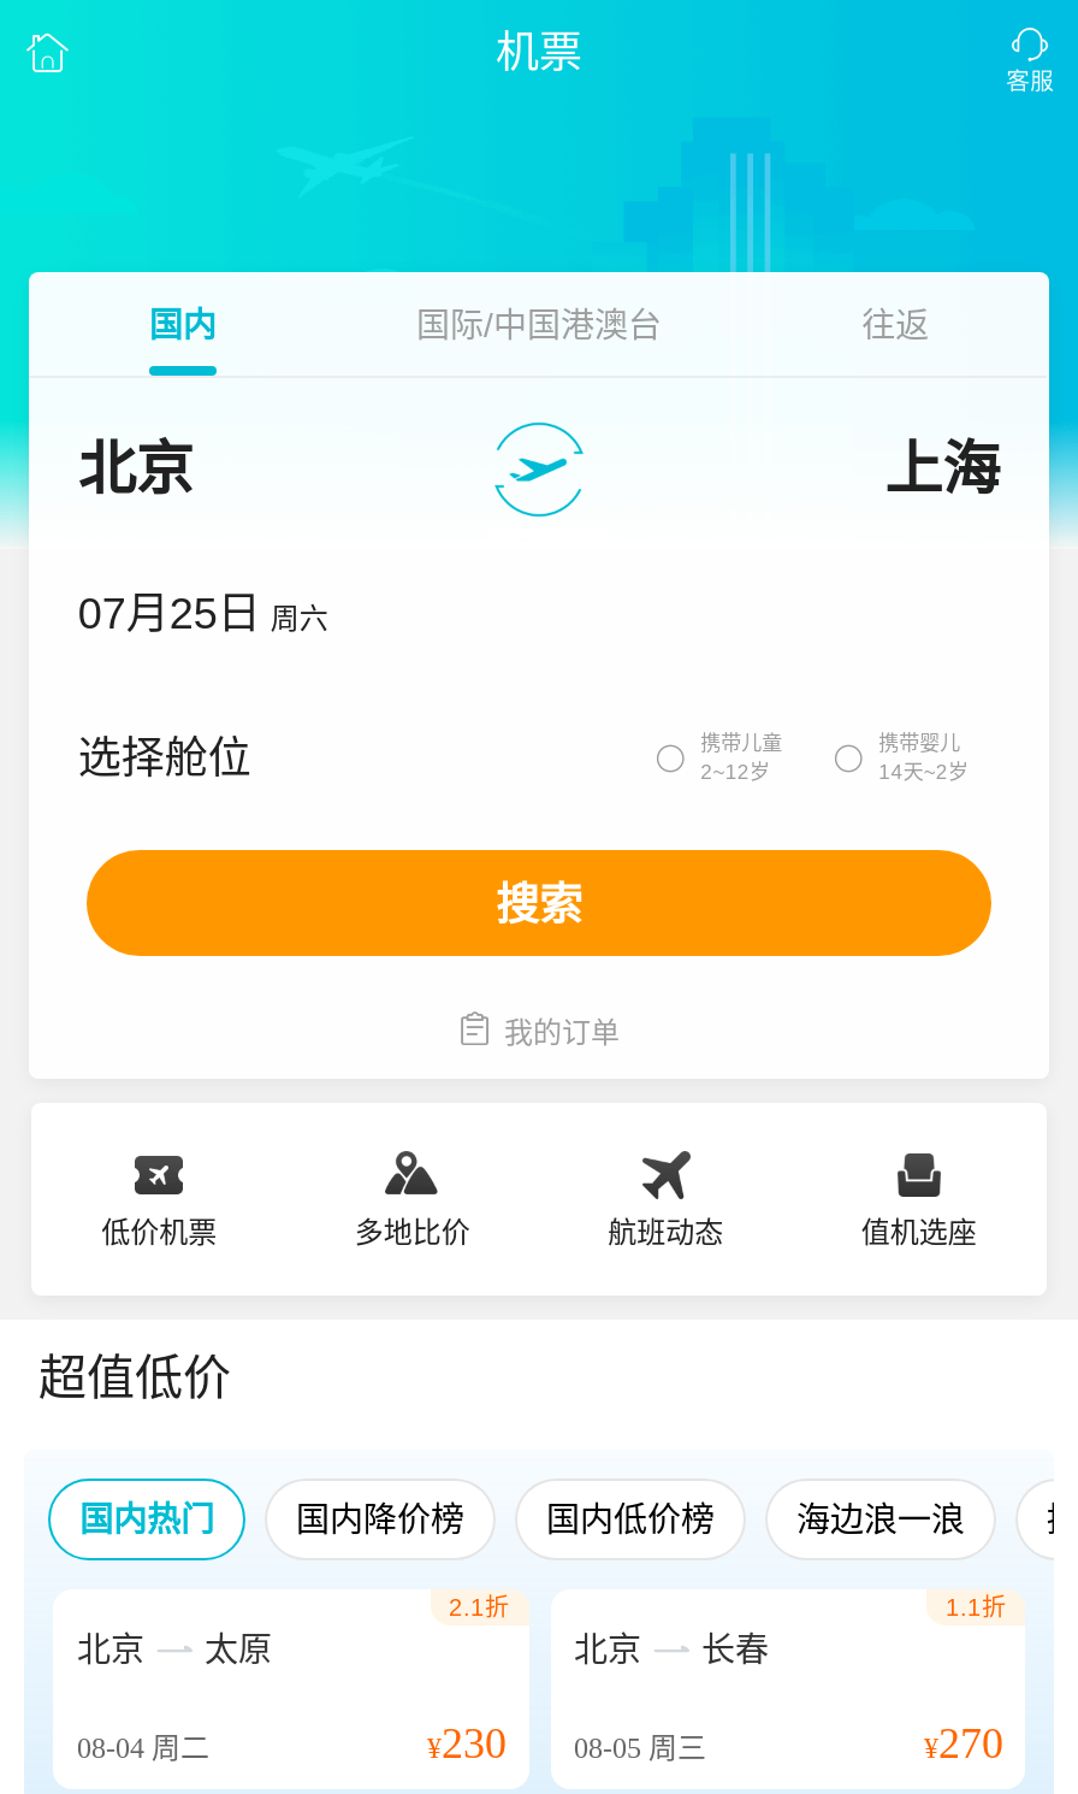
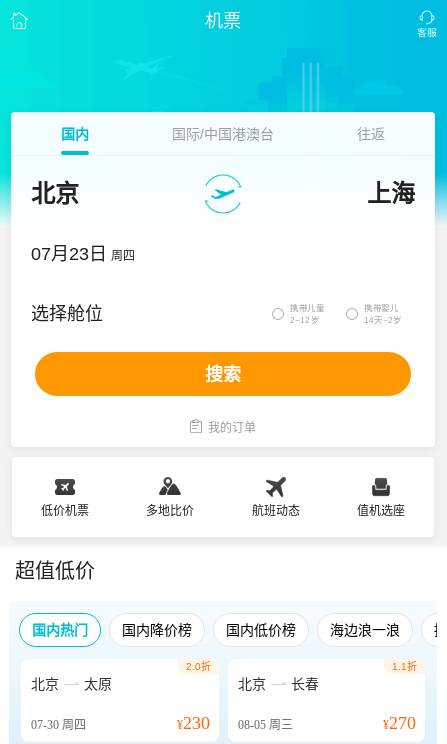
[78,590,328,638] 07月25日 周六 -> [31,244,135,264] 07月23日 周四
[449,1594,509,1621] 2.1折 -> [185,661,210,672] 2.0折
[77,1731,209,1765] 08-04周二 -> [31,718,86,732] 07-30周四

